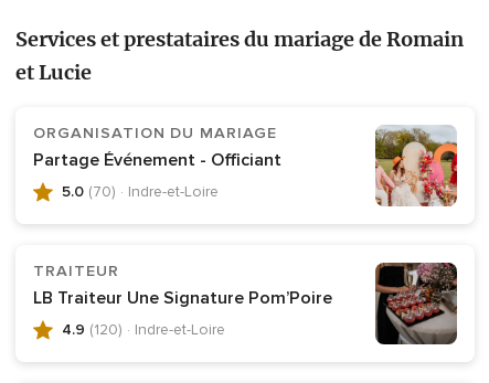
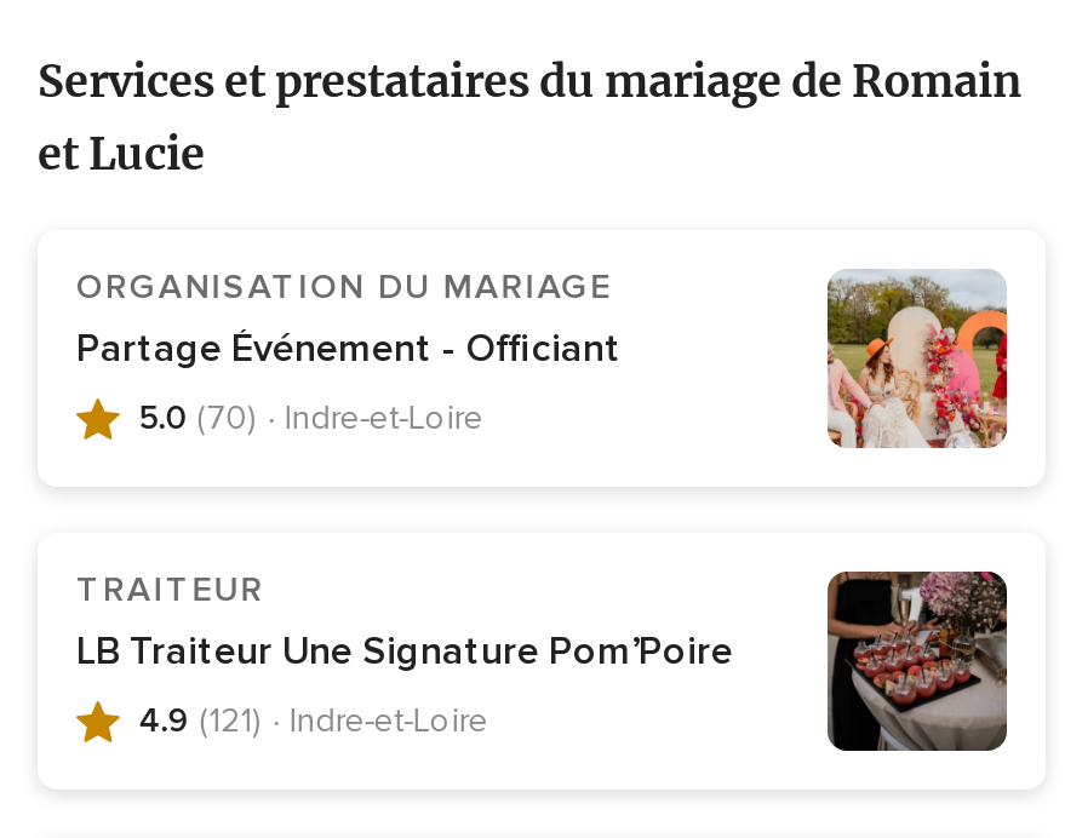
[62,320,225,339] 4.9 (120) · Indre-et-Loire -> [139,701,488,742] 4.9 (121) · Indre-et-Loire

